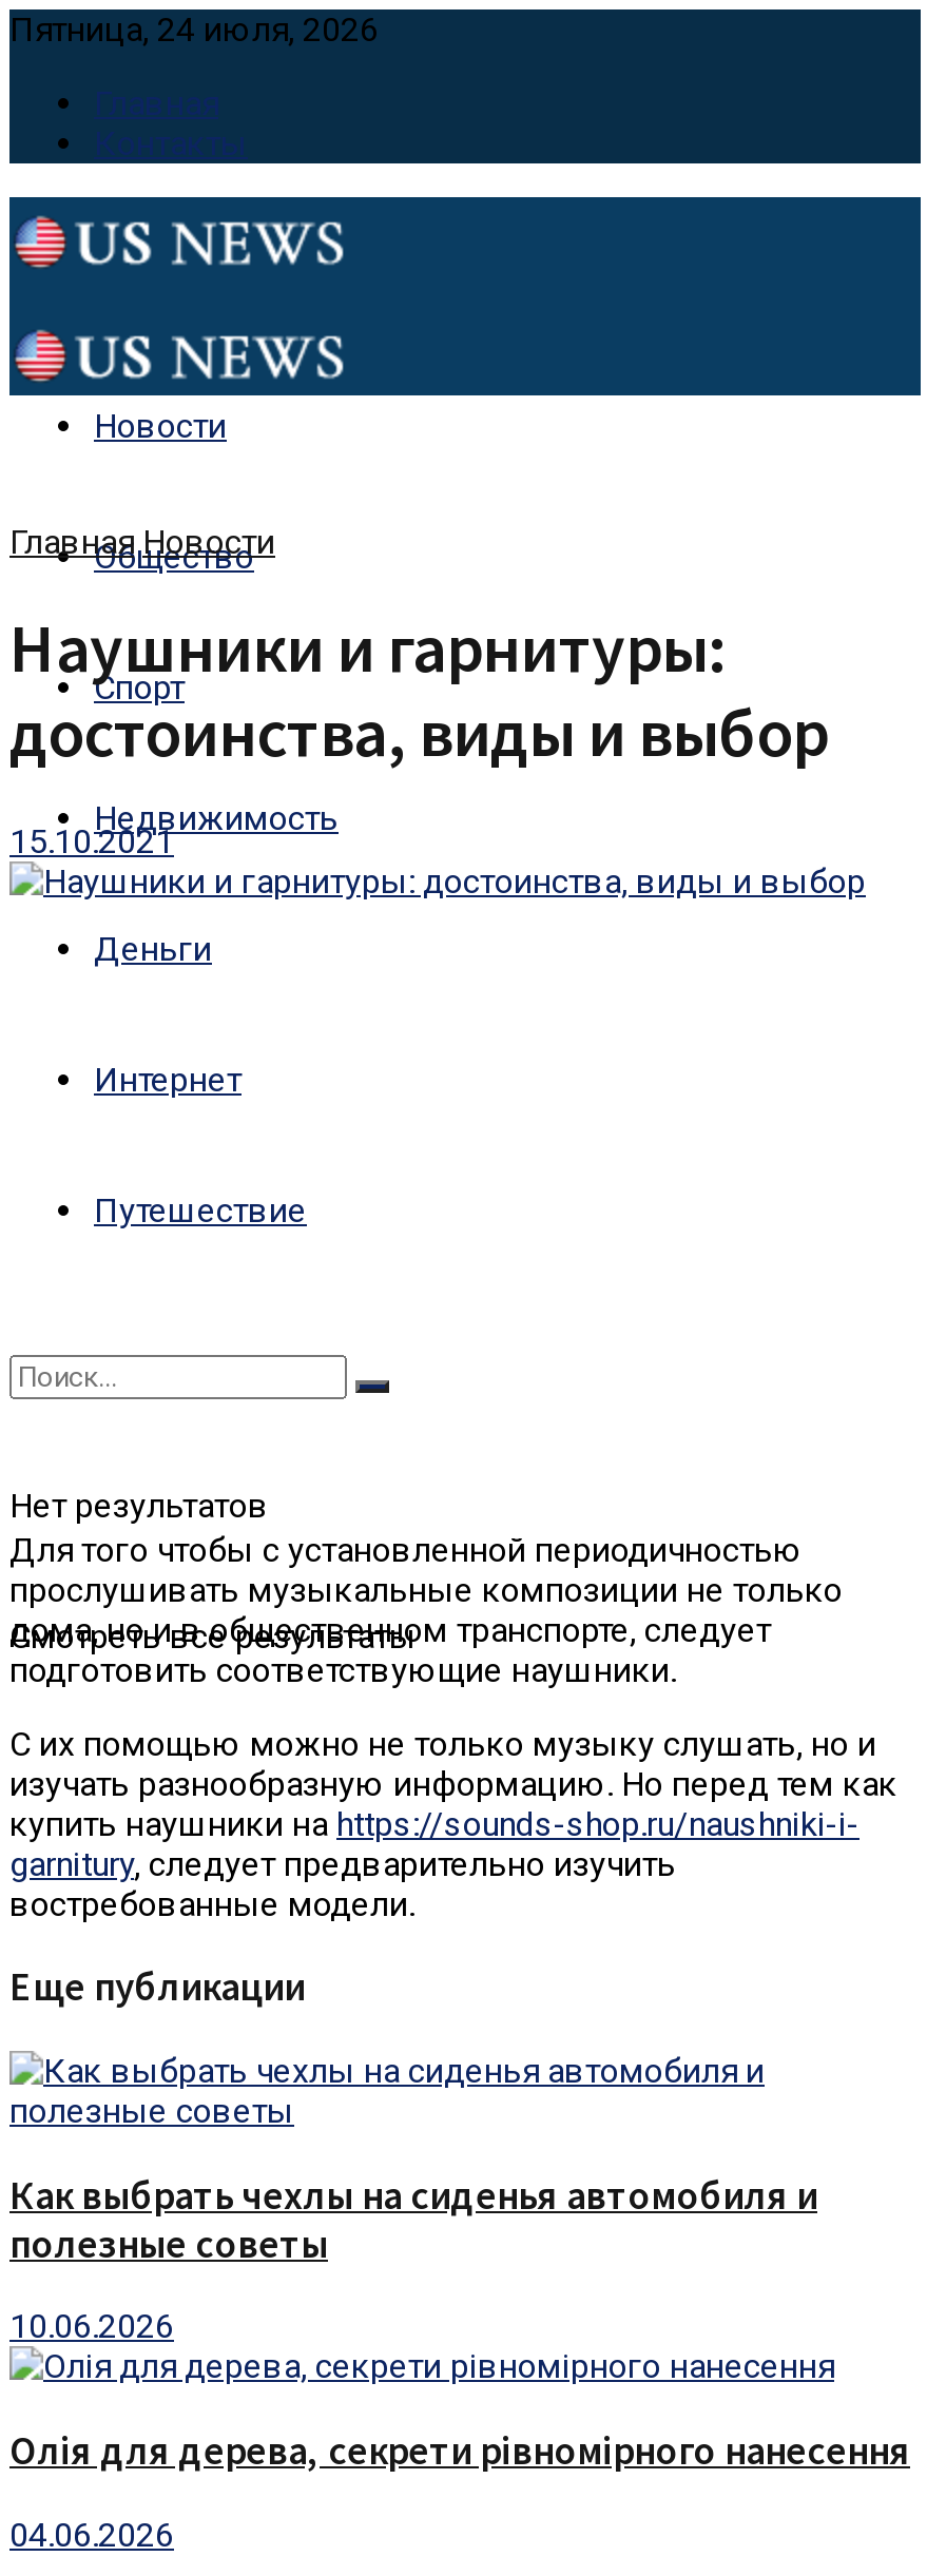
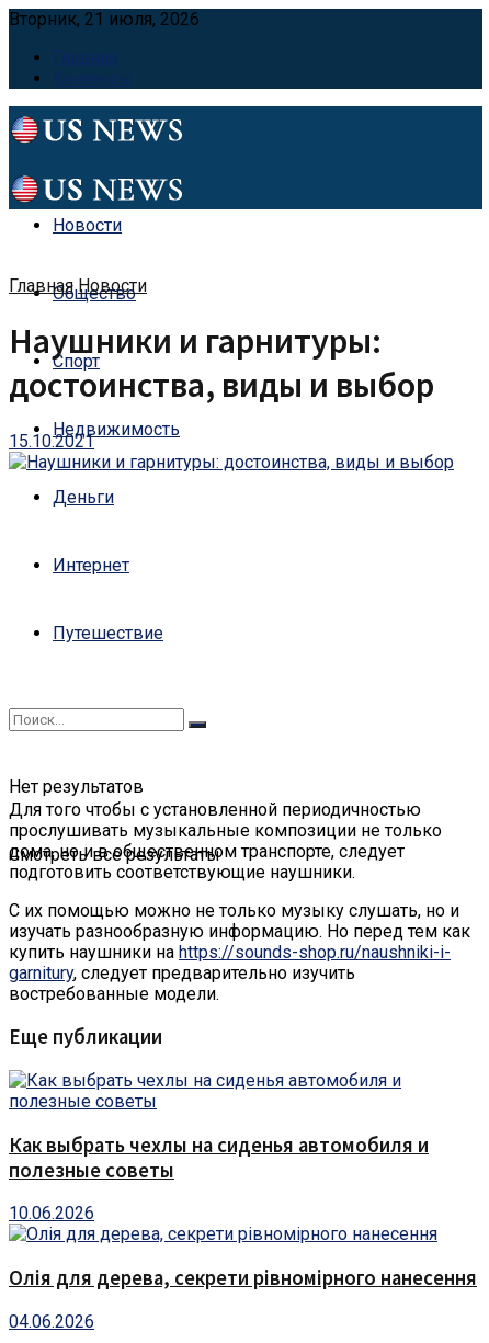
[9,9,379,50] Пятница, 24 июля, 2026 -> [9,9,200,30] Вторник, 21 июля, 2026

